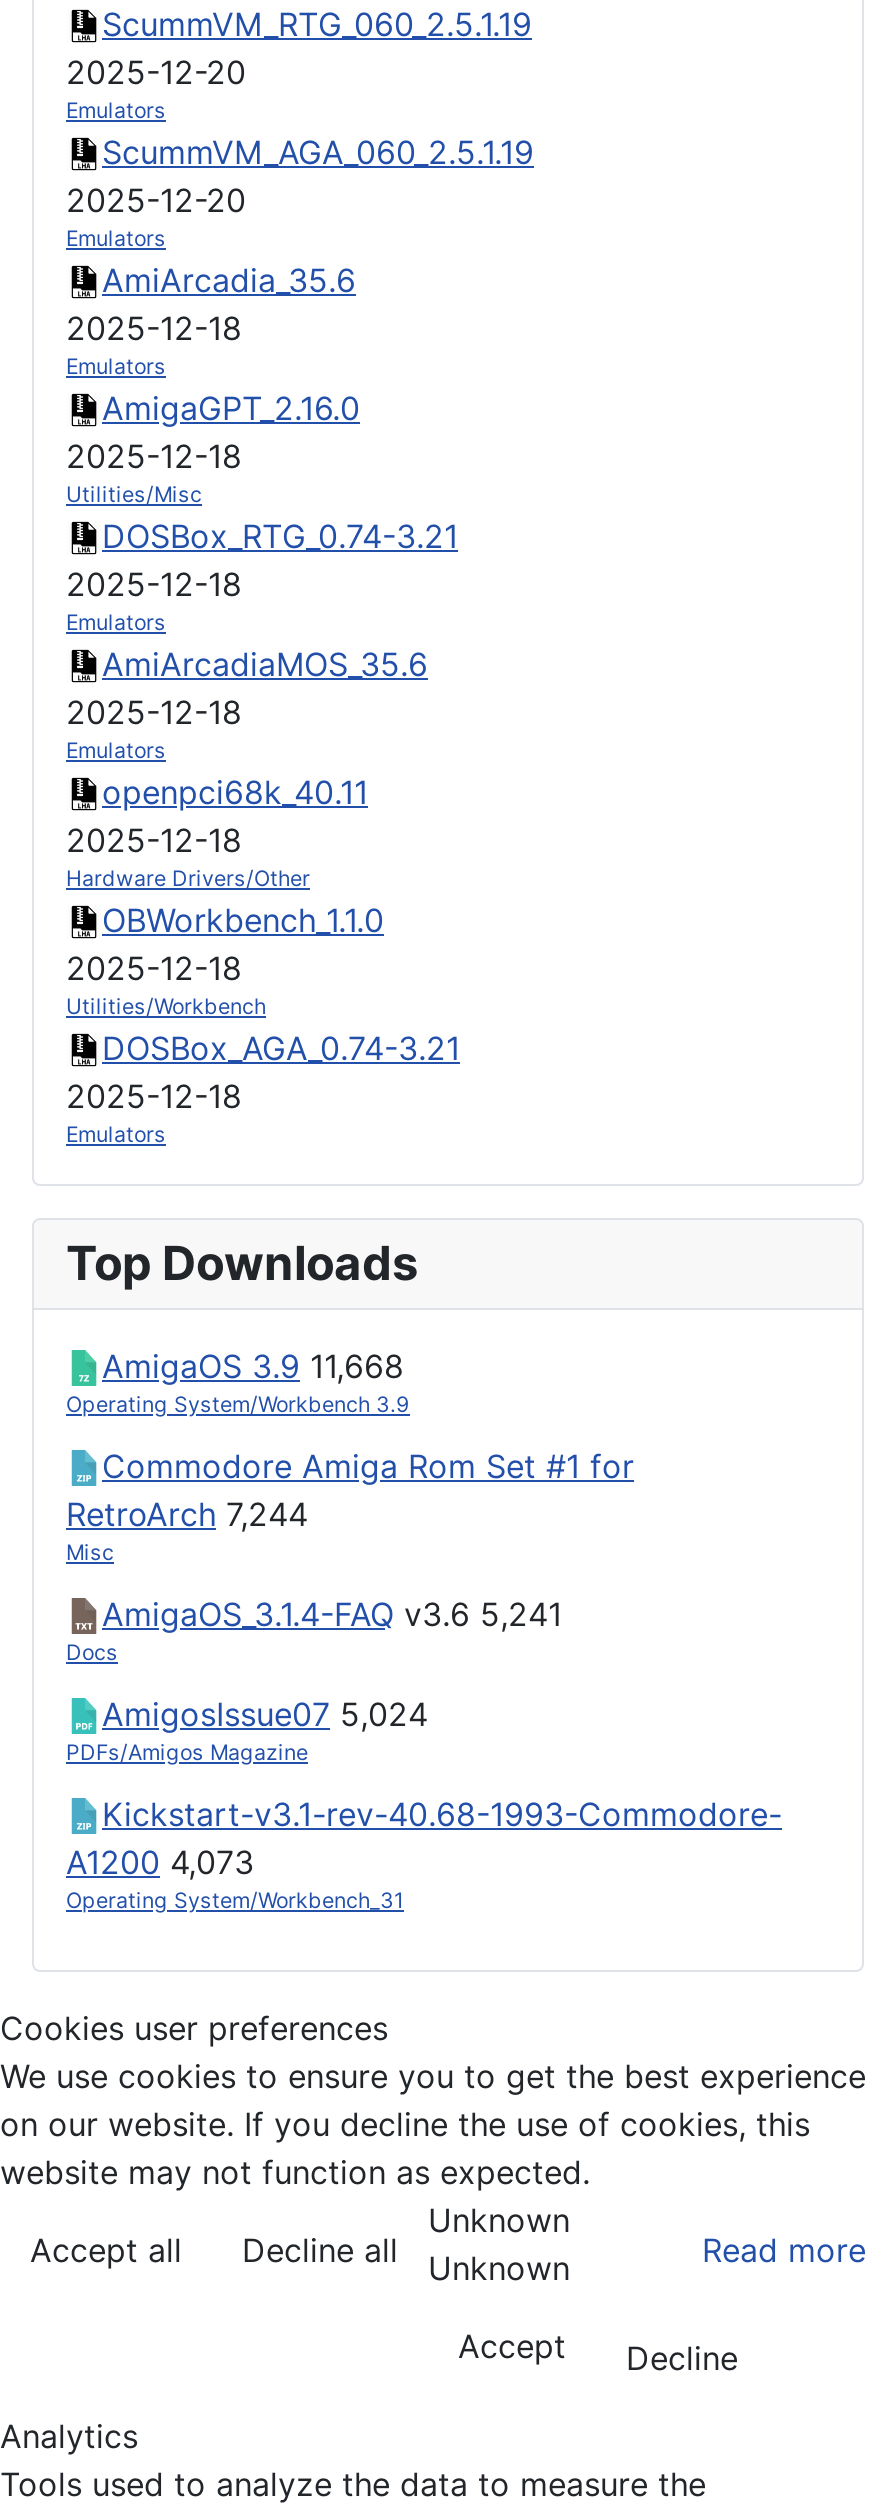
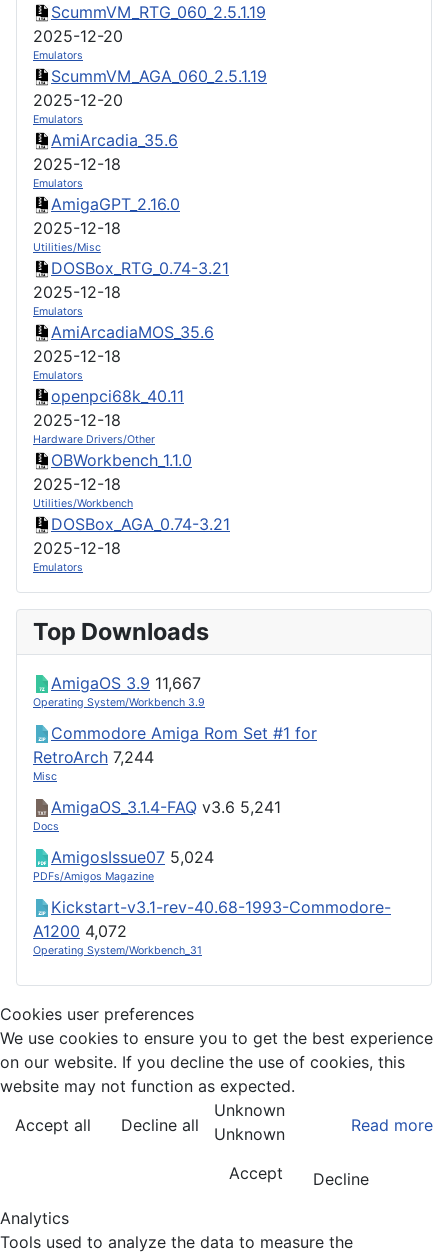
[102,1346,404,1386] AmigaOS 3.9 11,668 -> [51,673,201,693] AmigaOS 3.9 11,667
[66,1842,254,1882] A1200 4,073 -> [33,921,127,941] A1200 4,072

